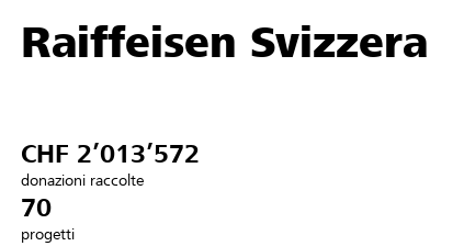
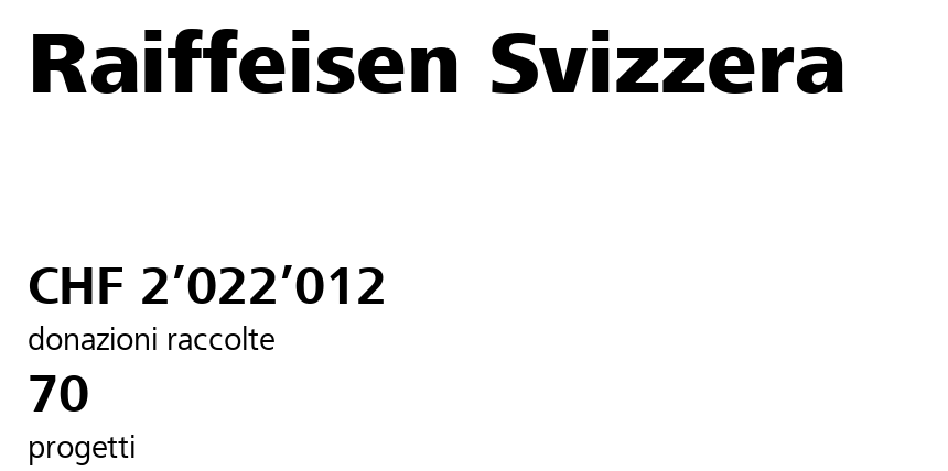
[21,140,200,168] CHF 2’013’572 -> [28,258,387,315] CHF 2’022’012

